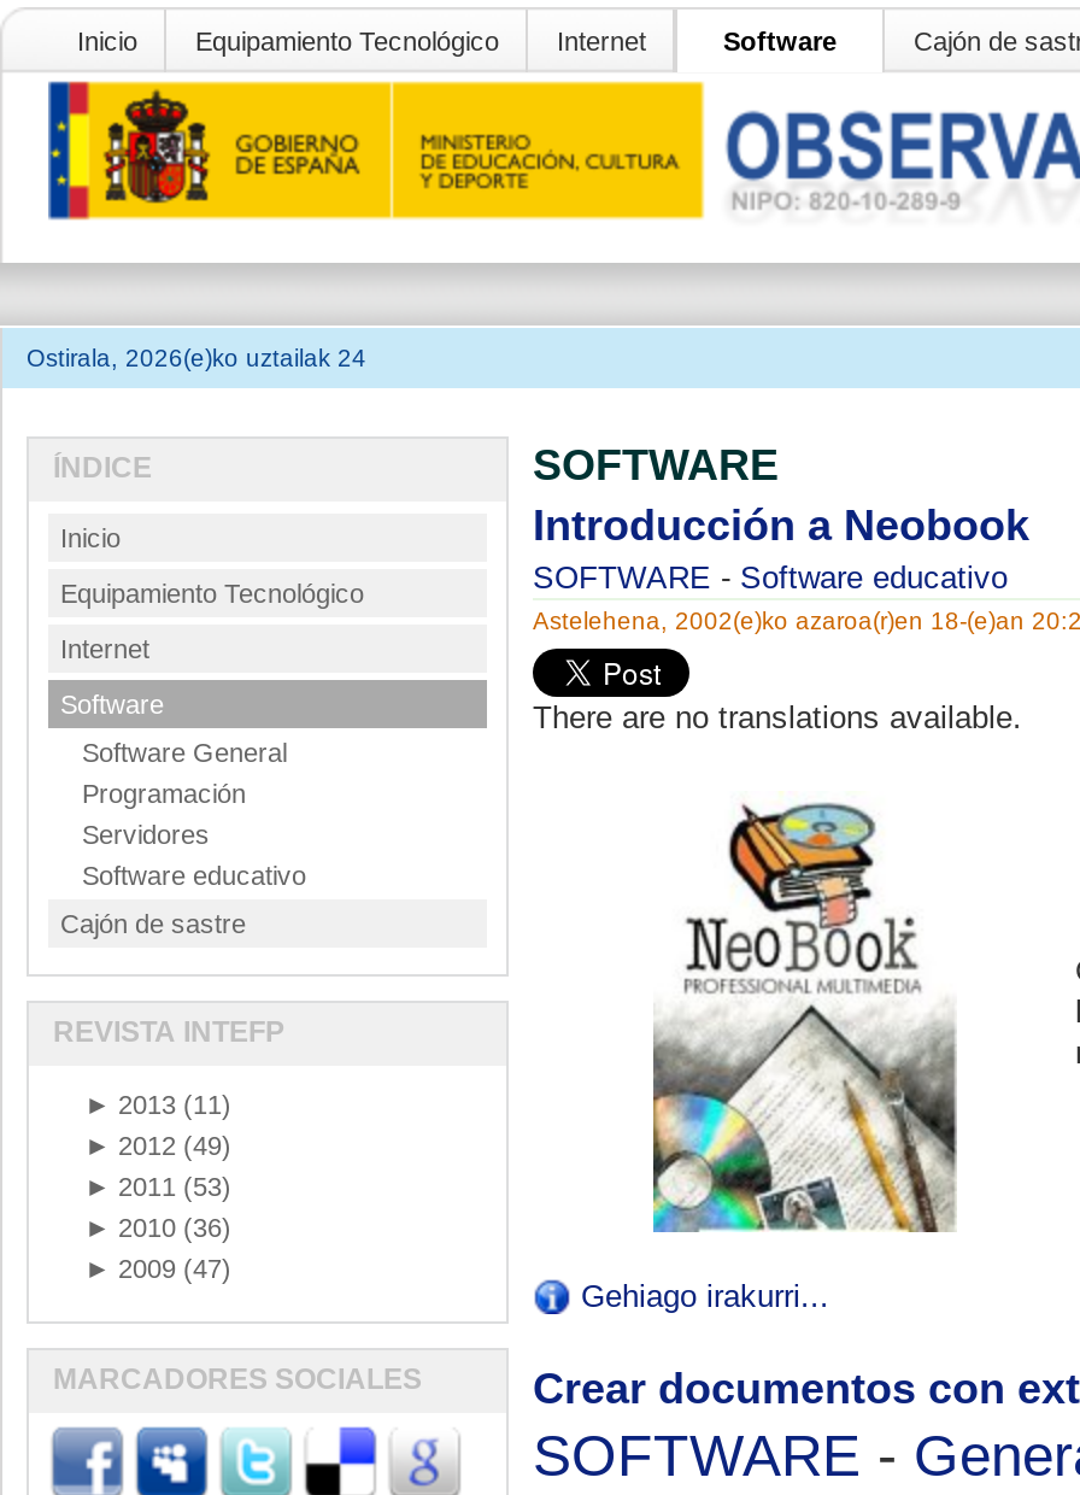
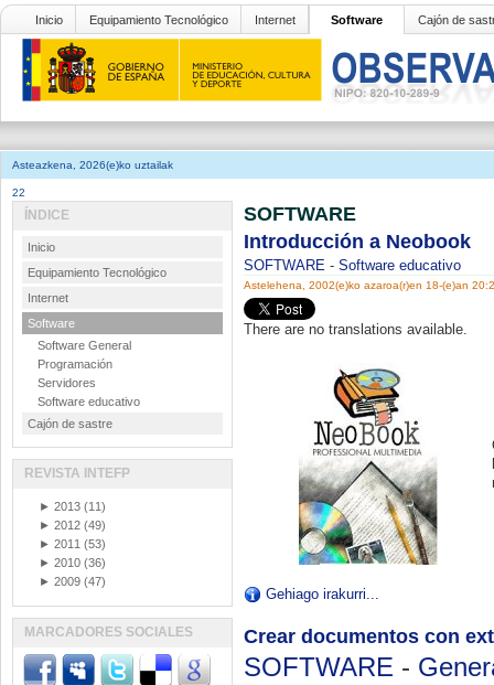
[27,345,366,371] Ostirala, 2026(e)ko uztailak 24 -> [12,159,173,199] Asteazkena, 2026(e)ko uztailak | 22

